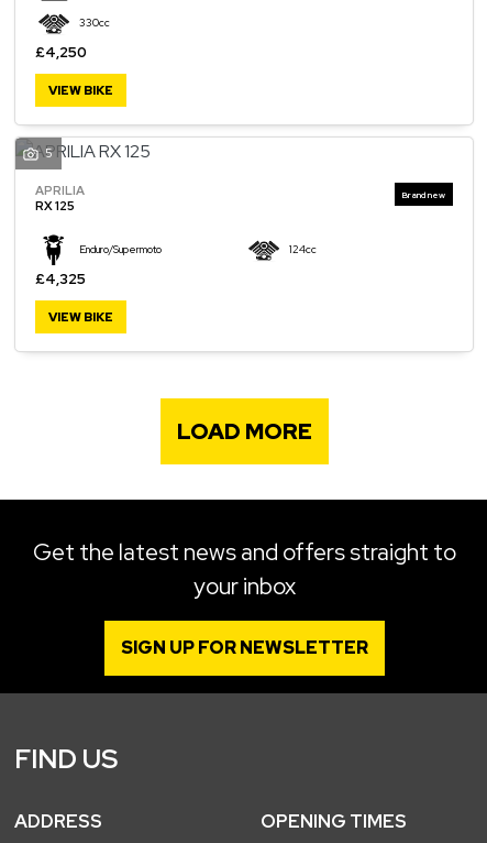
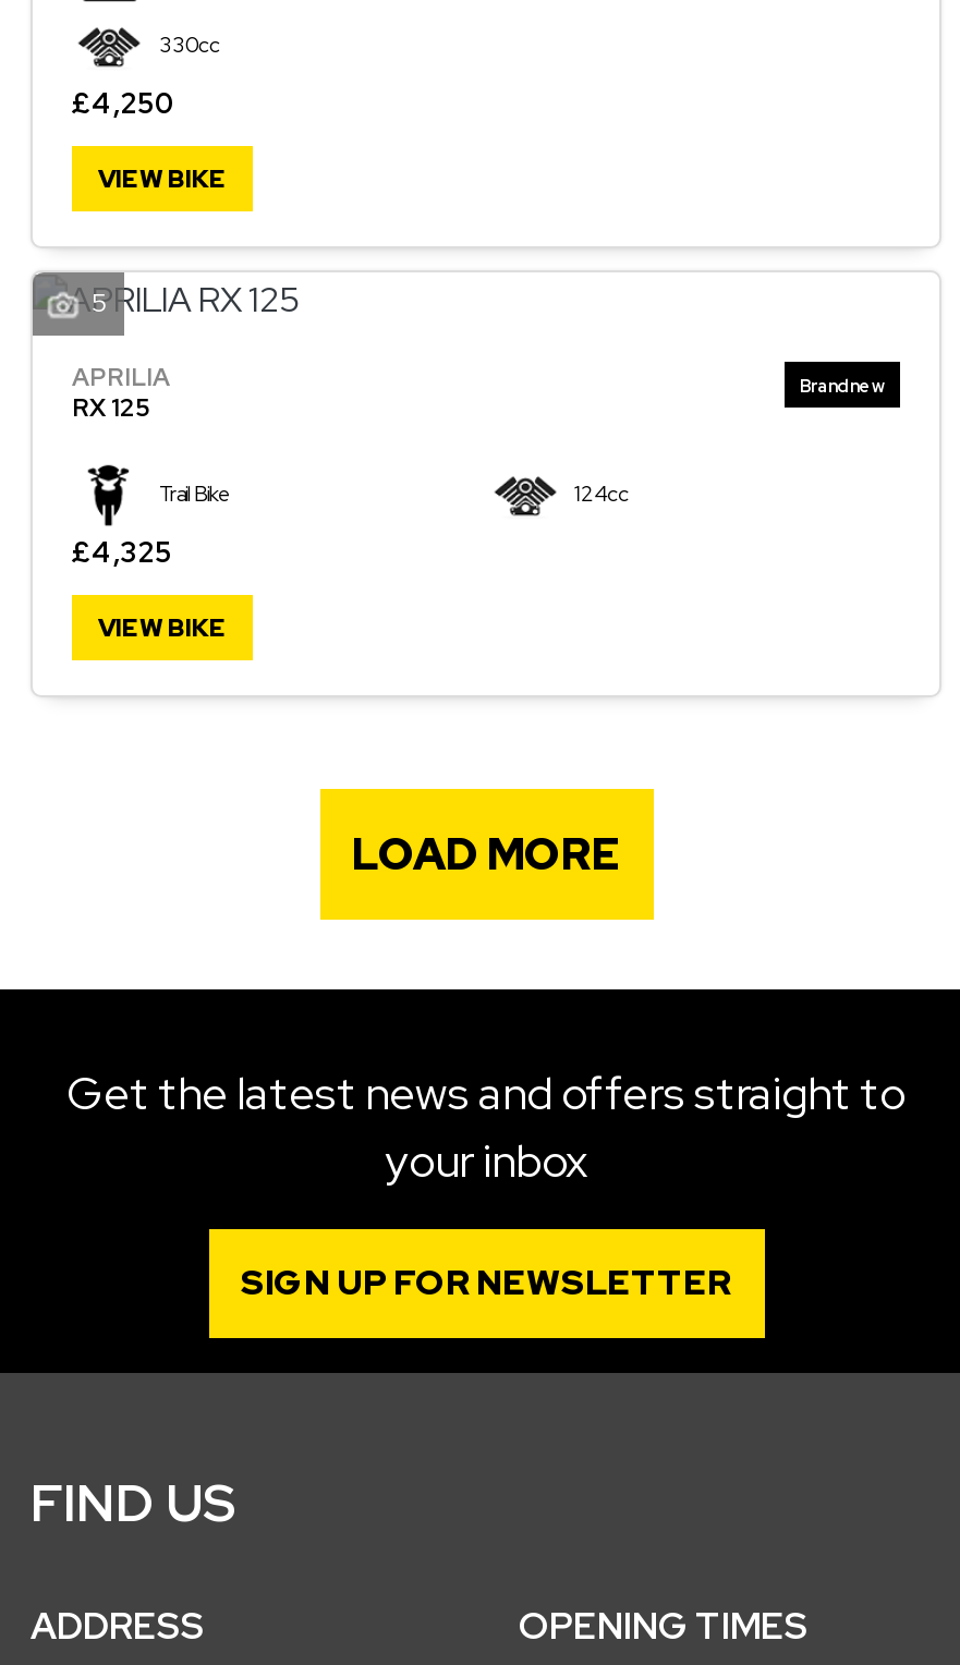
[79,242,162,256] Enduro/Supermoto -> [159,479,233,507] Trail Bike

